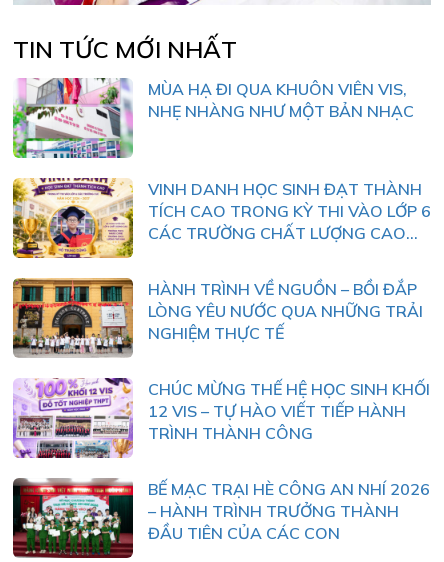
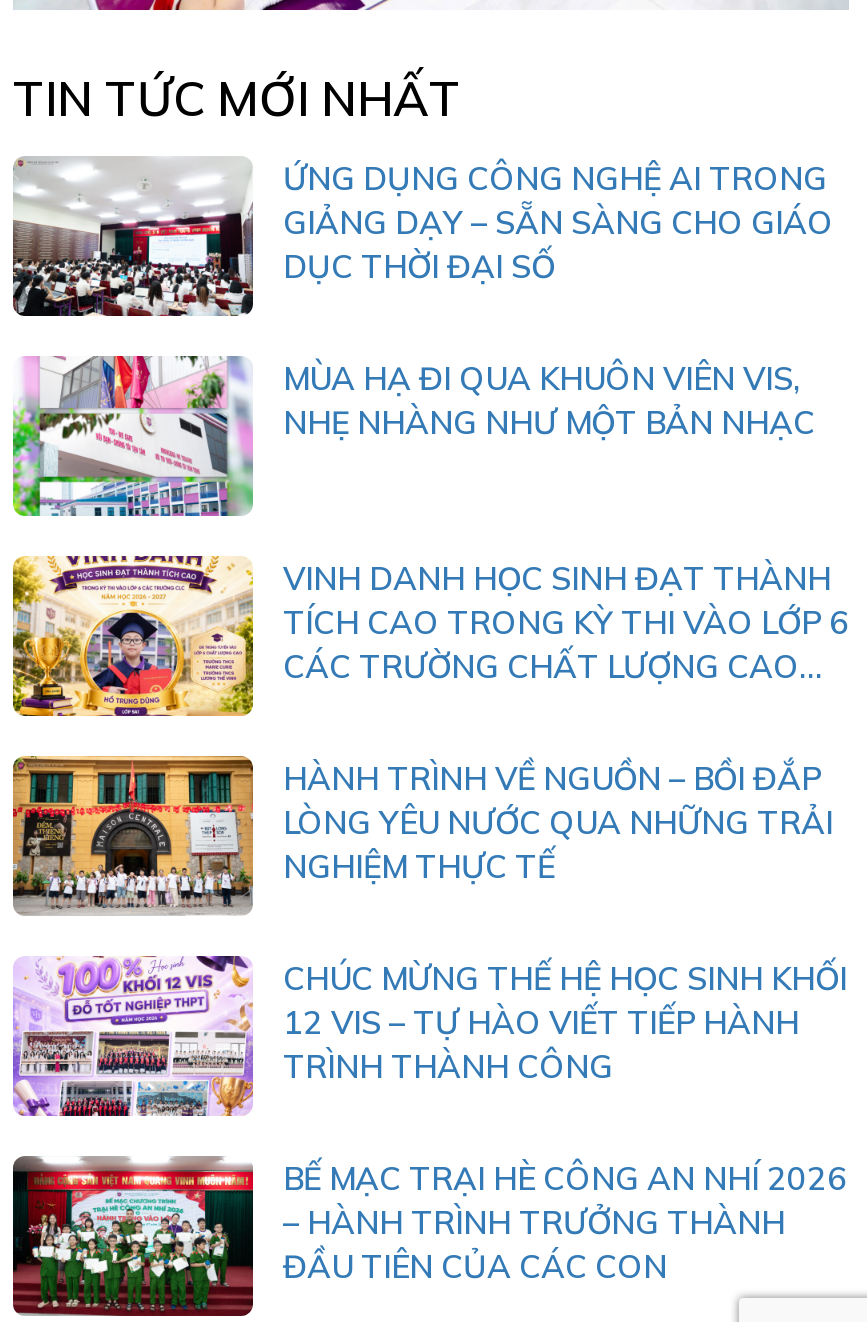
none -> [11,158,833,318] [image] | ỨNG DỤNG CÔNG NGHỆ AI TRONG | GIẢNG DẠY – SẴN SÀNG CHO GIÁO | DỤC THỜI ĐẠI SỐ

